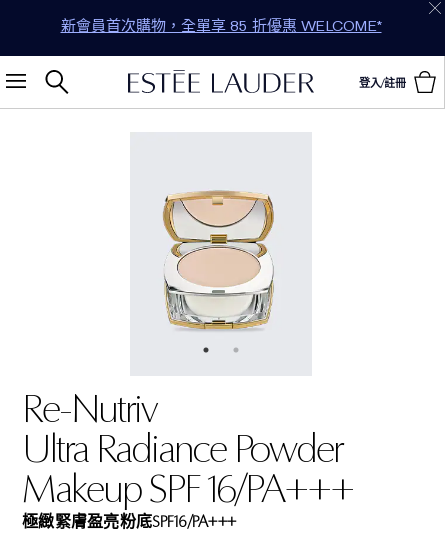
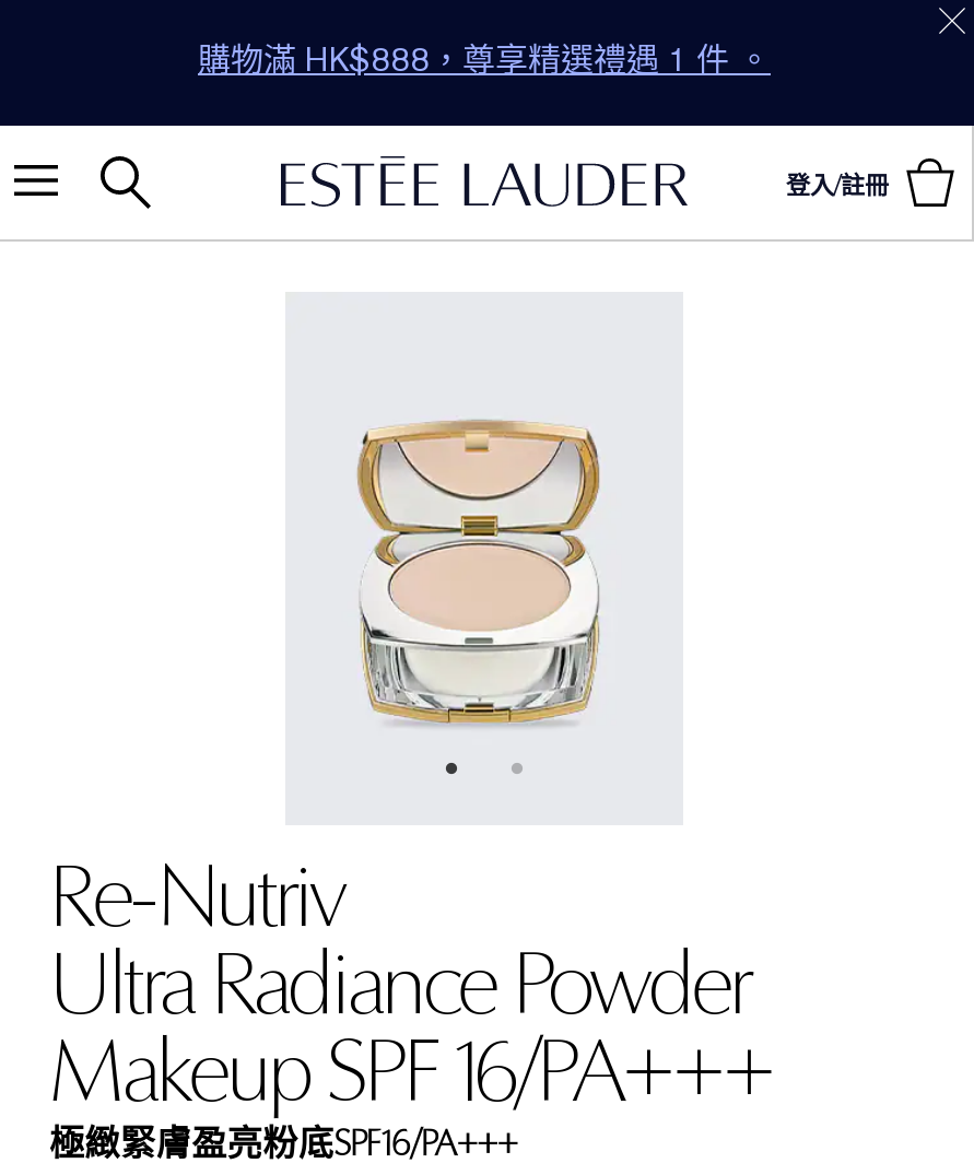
[60,16,381,36] 新會員首次購物，全單享 85 折優惠 WELCOME* -> [198,38,771,82] 購物滿 HK$888，尊享精選禮遇 1 件 。

